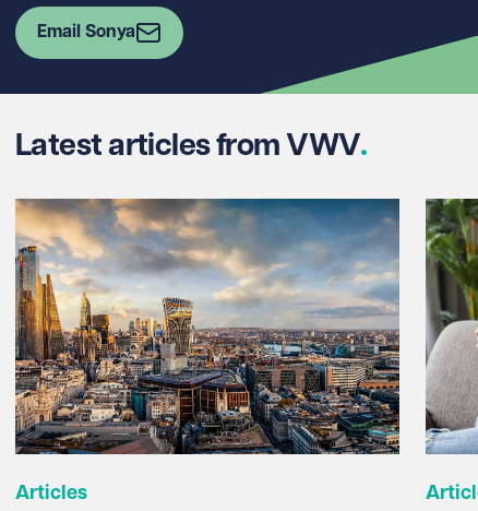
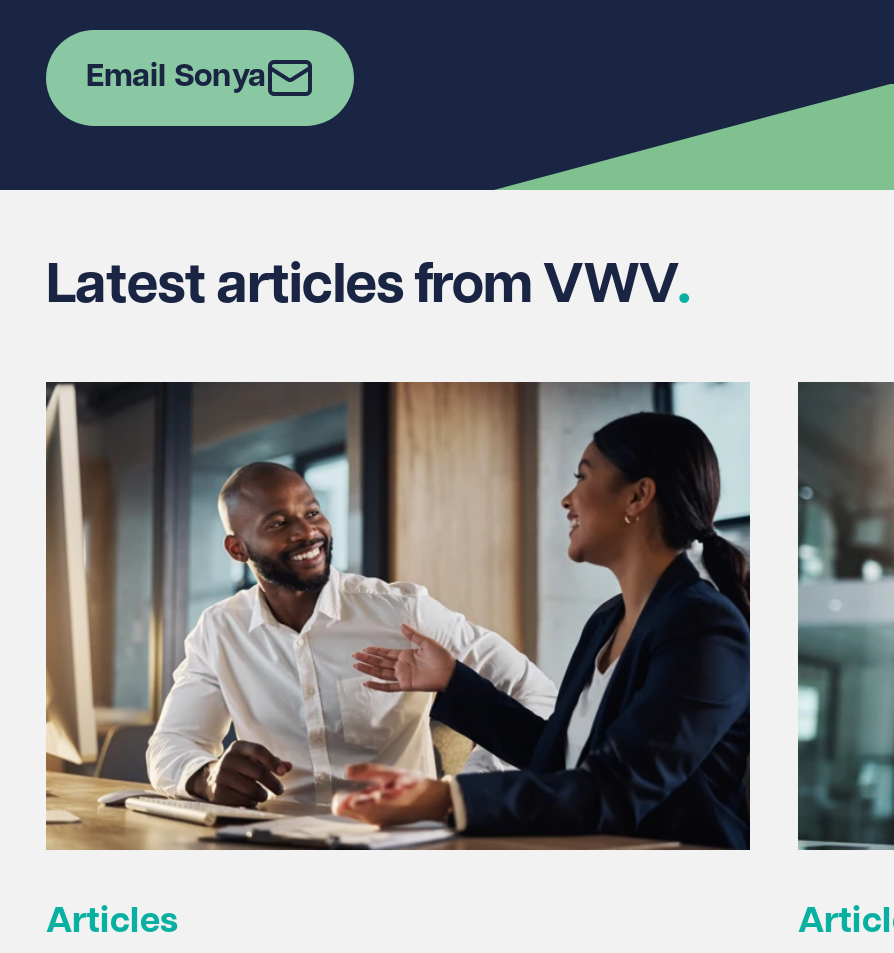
[14,198,401,455] [image] -> [44,380,752,852] [image]
[426,198,475,455] [image] -> [796,380,888,852] [image]

